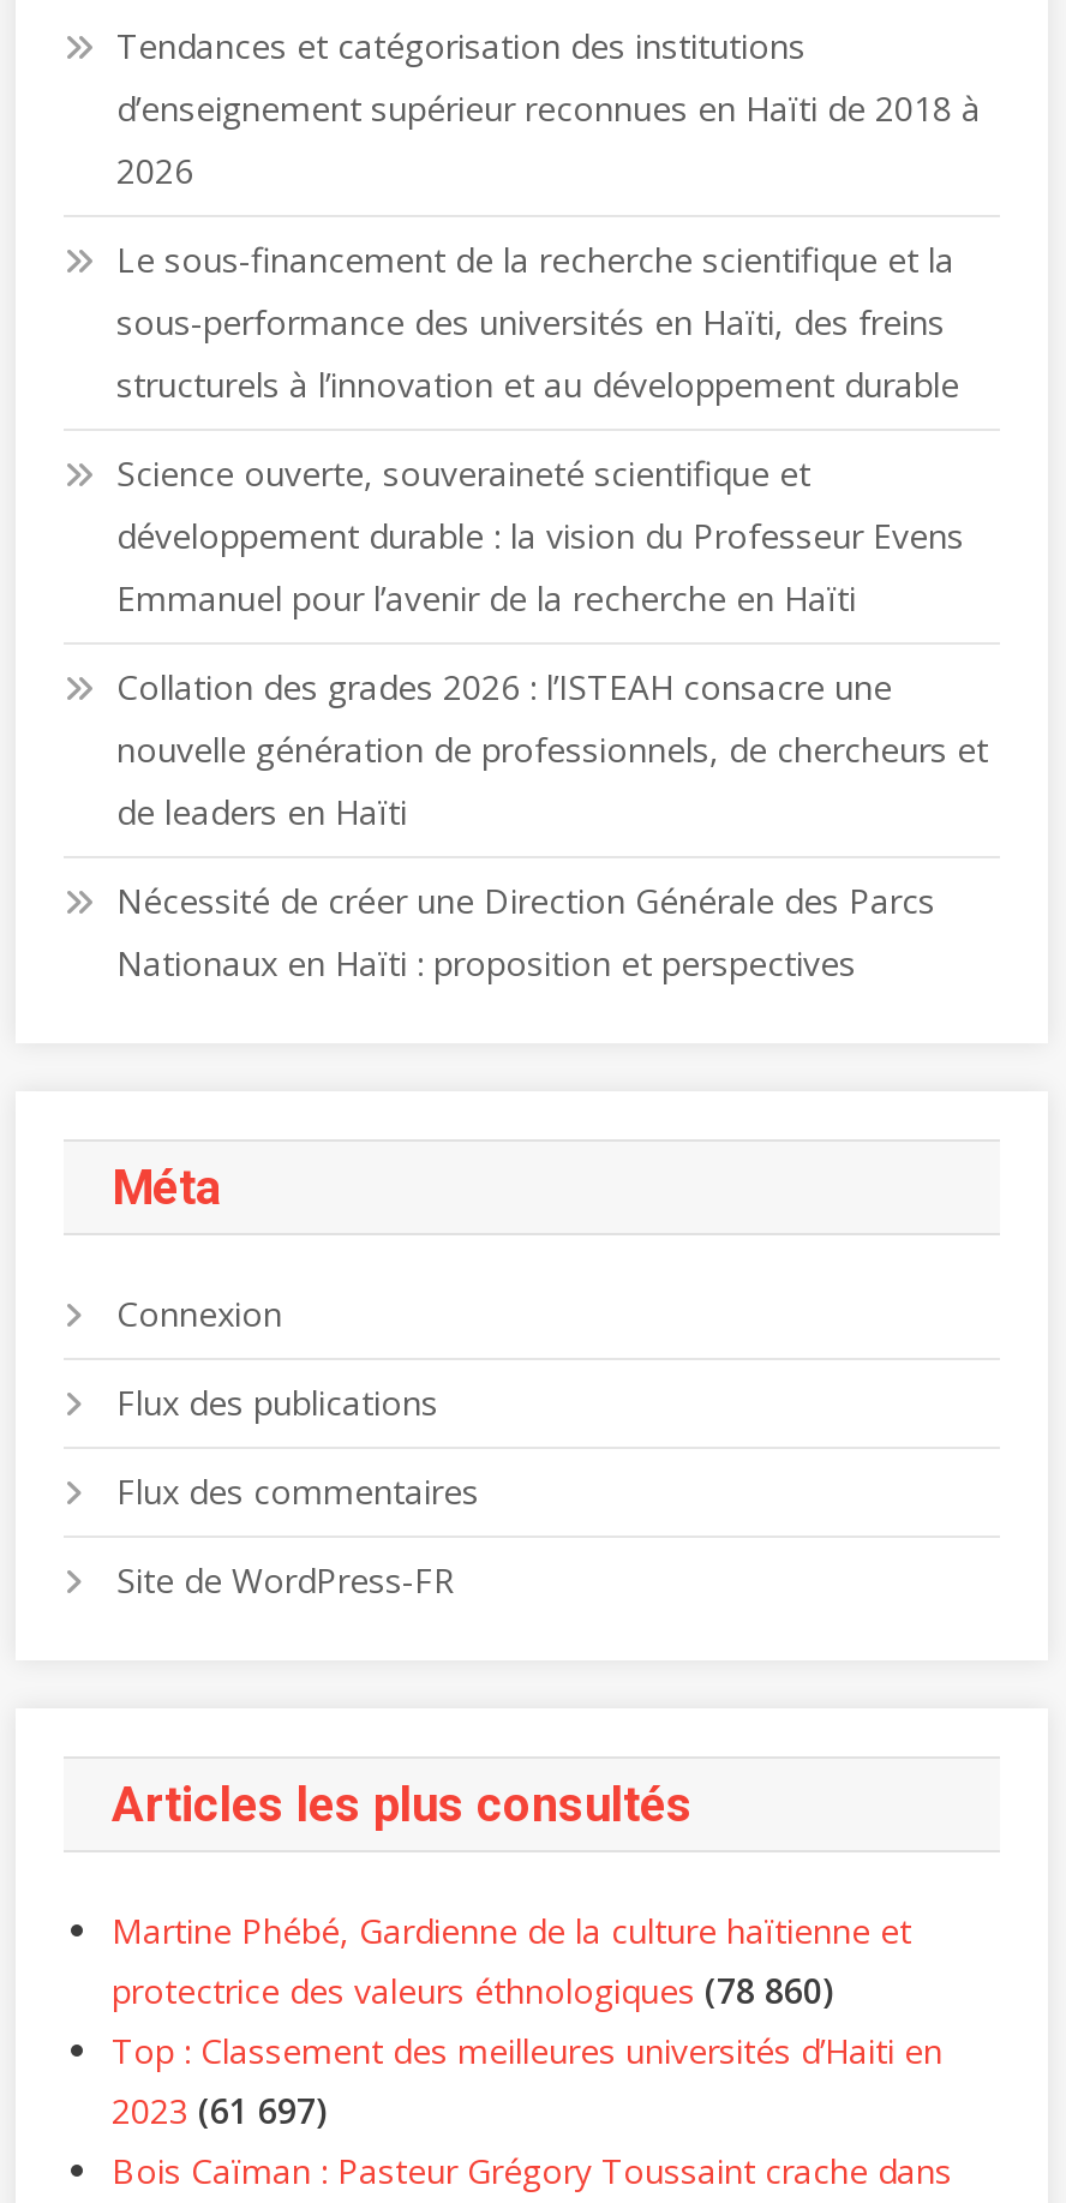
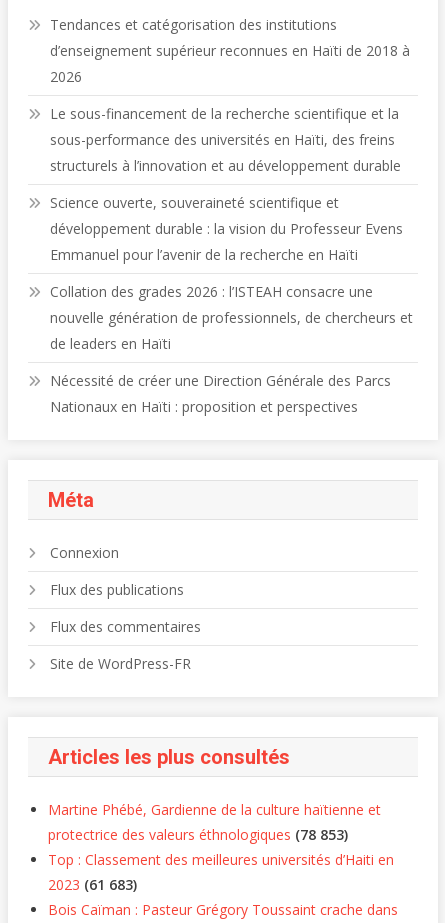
[112,1969,832,2014] protectrice des valeurs éthnologiques (78 860) -> [48,825,348,844] protectrice des valeurs éthnologiques (78 853)
[112,2089,325,2134] 2023 (61 697) -> [48,875,137,894] 2023 (61 683)

